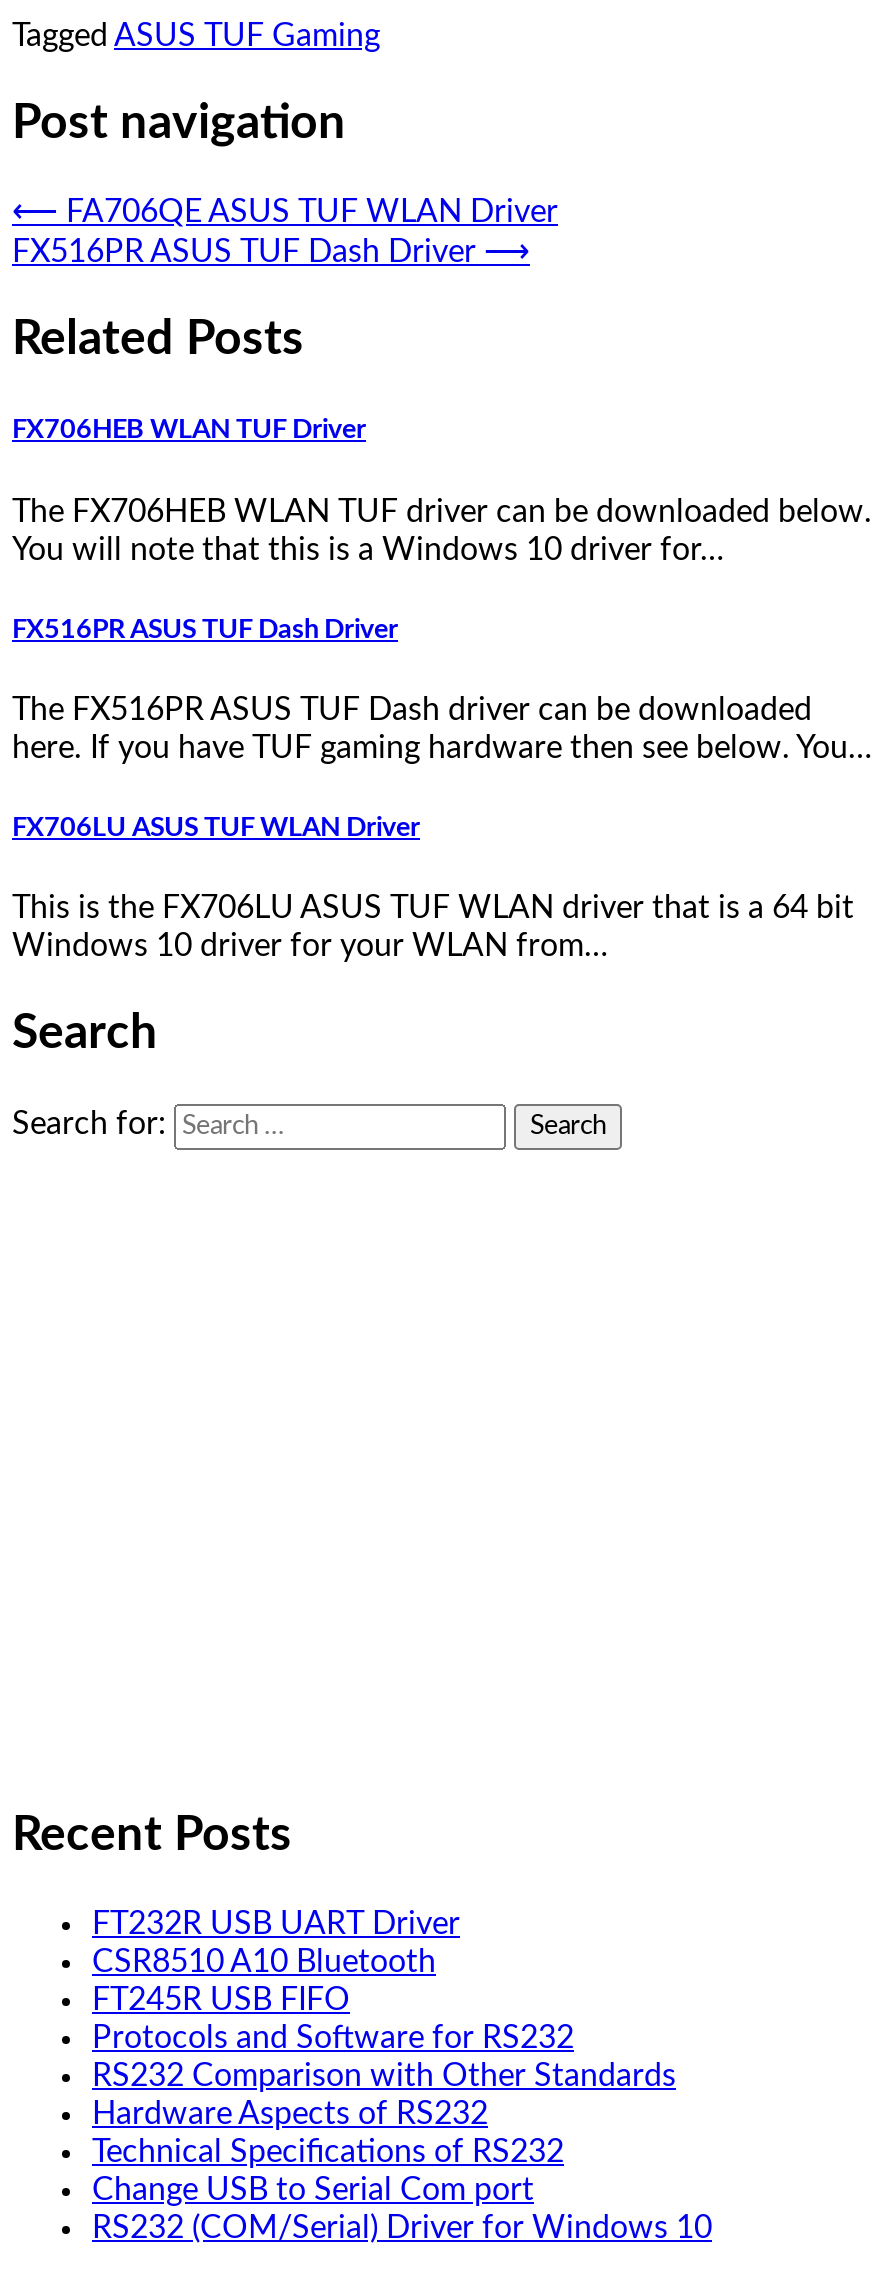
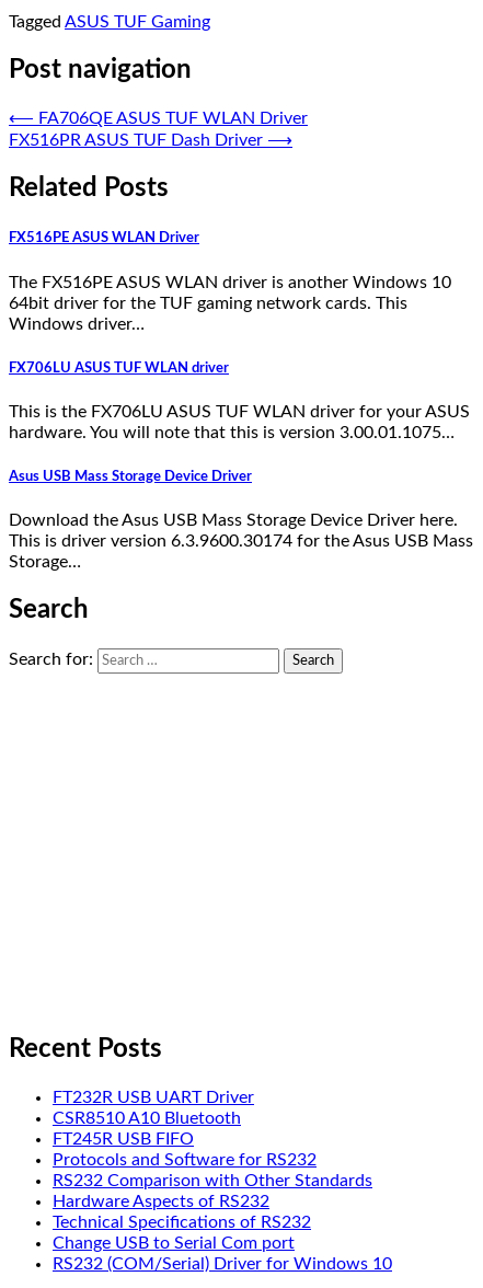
[12,417,366,445] FX706HEB WLAN TUF Driver -> [9,231,199,246] FX516PE ASUS WLAN Driver
[12,495,872,565] The FX706HEB WLAN TUF driver can be downloaded below. | You will note that this is a Windows 10 driver for… -> [9,273,451,333] The FX516PE ASUS WLAN driver is another Windows 10 | 64bit driver for the TUF gaming network cards. This | Windows driver…
[12,616,398,644] FX516PR ASUS TUF Dash Driver -> [9,360,229,375] FX706LU ASUS TUF WLAN driver
[12,694,872,764] The FX516PR ASUS TUF Dash driver can be downloaded | here. If you have TUF gaming hardware then see below. You… -> [9,403,470,441] This is the FX706LU ASUS TUF WLAN driver for your ASUS | hardware. You will note that this is version 3.00.01.1075…
[12,814,420,842] FX706LU ASUS TUF WLAN Driver -> [9,469,252,484] Asus USB Mass Storage Device Driver
[12,893,854,963] This is the FX706LU ASUS TUF WLAN driver that is a 64 bit | Windows 10 driver for your WLAN from… -> [9,512,473,571] Download the Asus USB Mass Storage Device Driver here. | This is driver version 6.3.9600.30174 for the Asus USB Mass | Storage…

